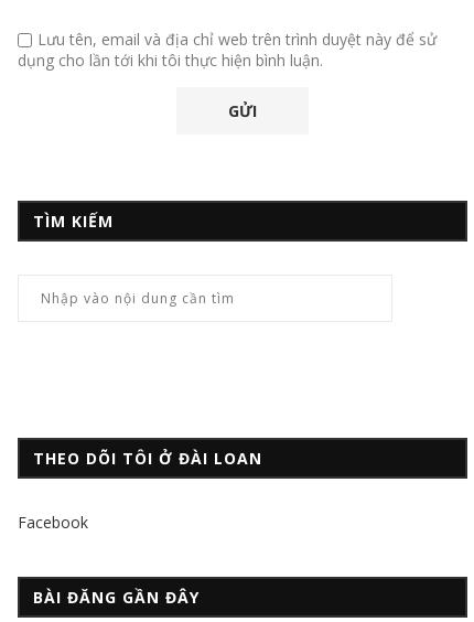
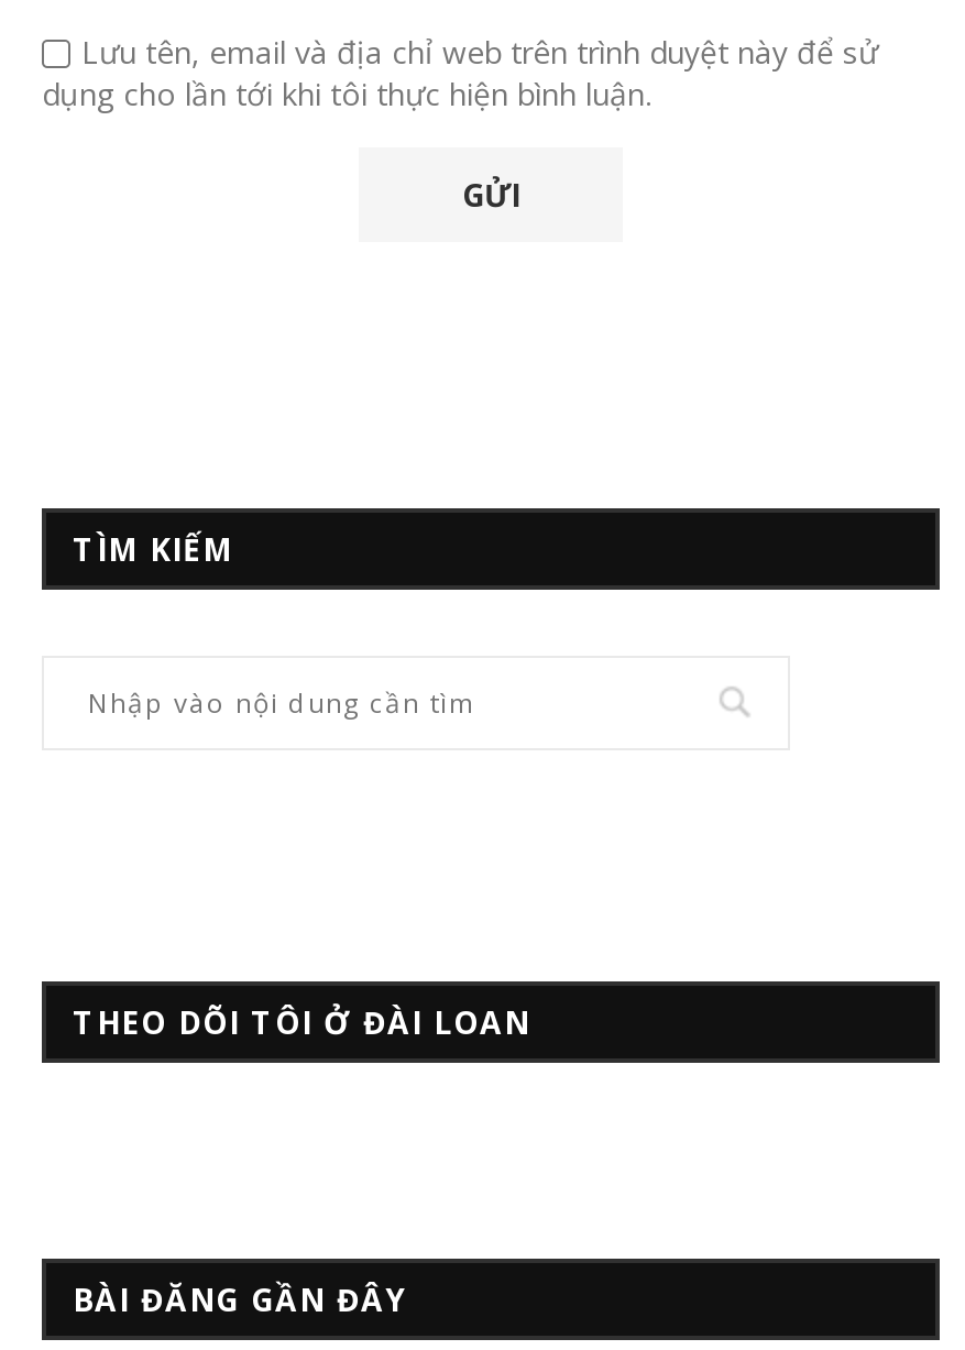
[18,512,88,533] Facebook -> none

